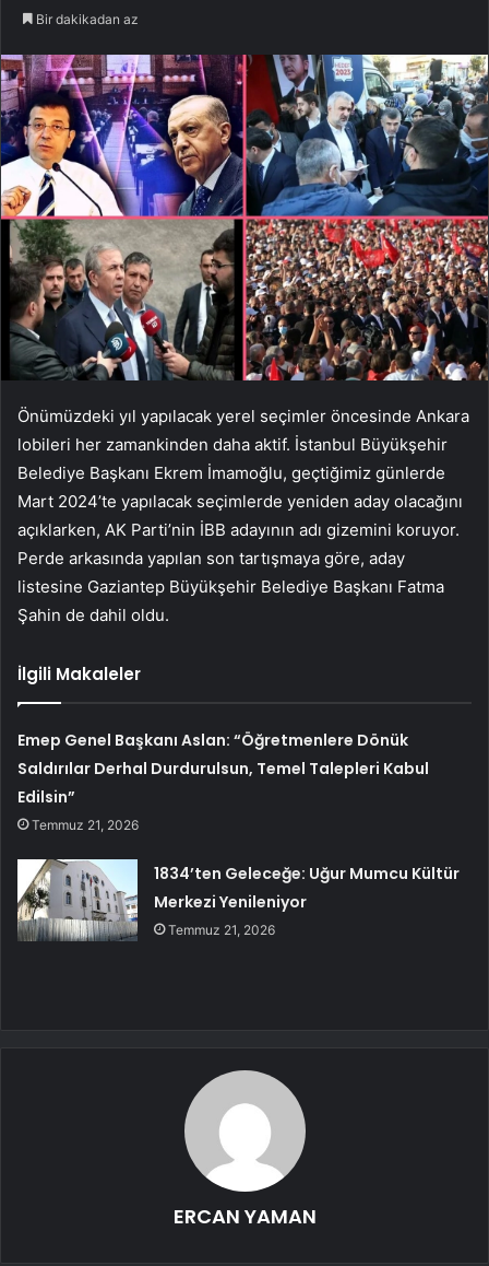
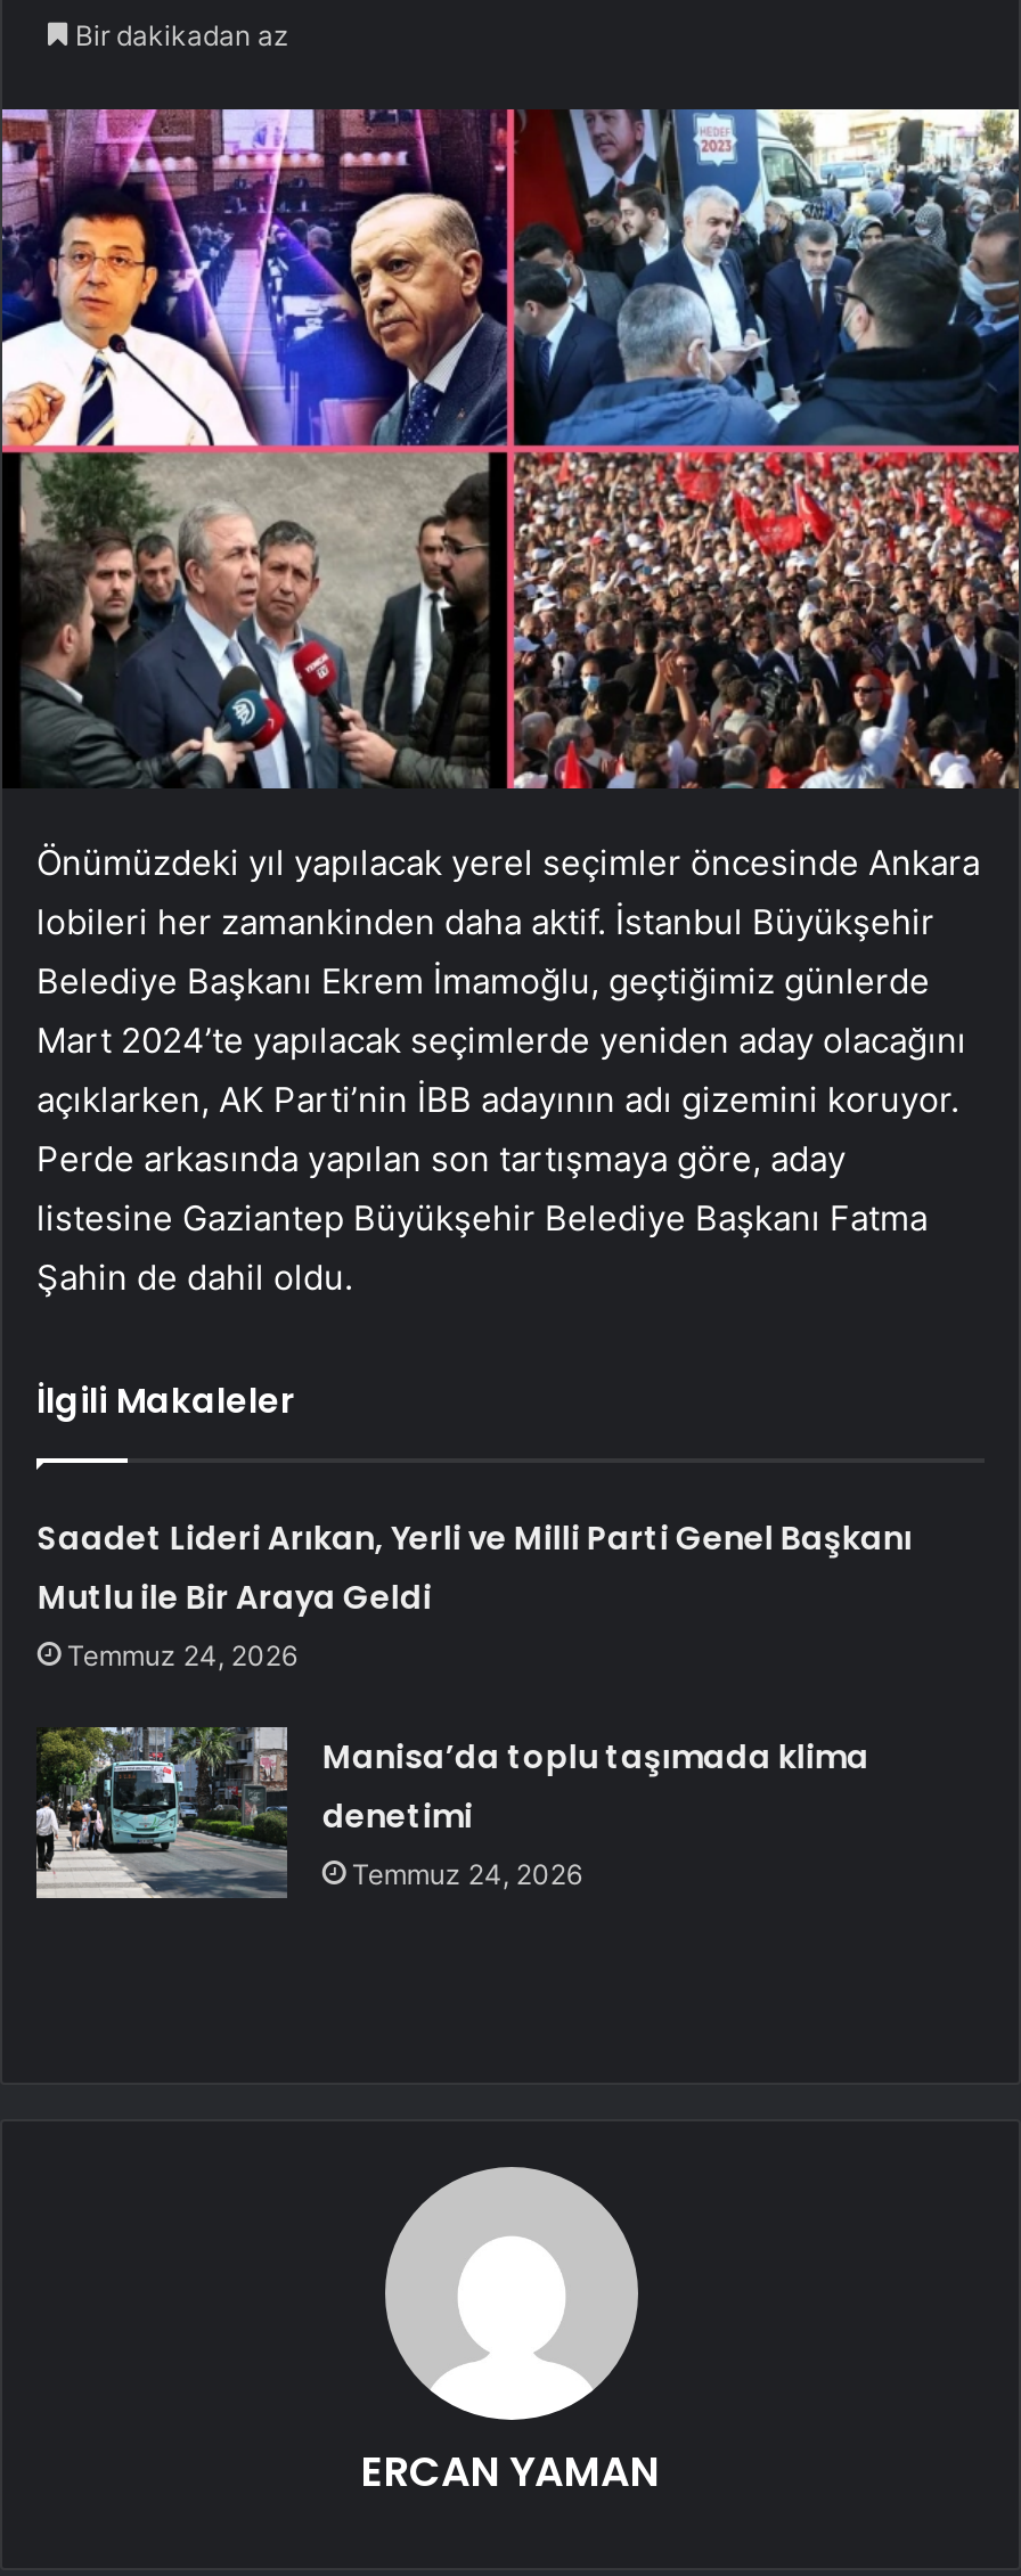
[18,729,429,833] Emep Genel Başkanı Aslan: “Öğretmenlere Dönük | Saldırılar Derhal Durdurulsun, Temel Talepleri Kabul | Edilsin” | Temmuz 21, 2026 -> [37,1515,912,1672] Saadet Lideri Arıkan, Yerli ve Milli Parti Genel Başkanı | Mutlu ile Bir Araya Geldi | Temmuz 24, 2026
[16,858,460,940] [image] | 1834’ten Geleceğe: Uğur Mumcu Kültür | Merkezi Yenileniyor | Temmuz 21, 2026 -> [36,1733,869,1900] [image] | Manisa’da toplu taşımada klima | denetimi | Temmuz 24, 2026

